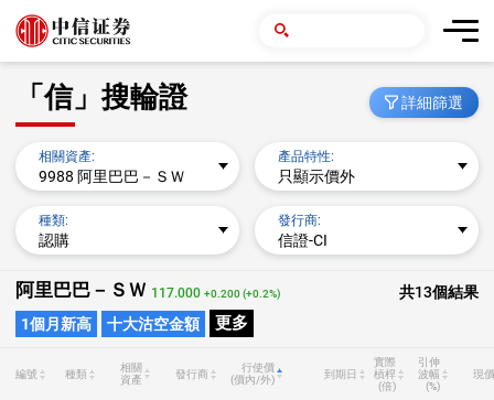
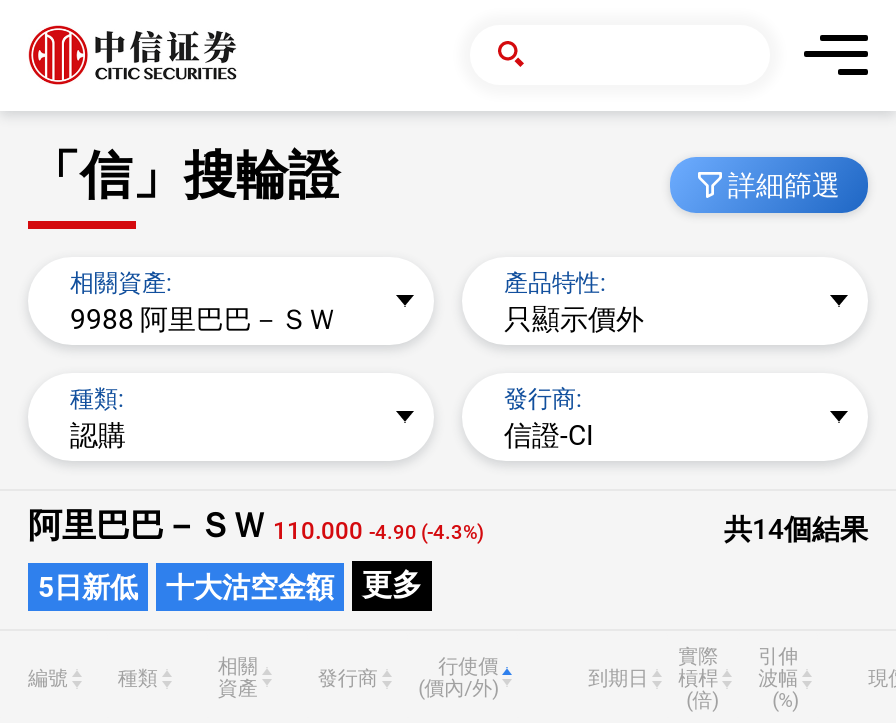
[15,279,479,301] 阿里巴巴－ＳＷ 117.000 +0.200 (+0.2%) | 共13個結果 -> [28,505,868,545] 阿里巴巴－ＳＷ 110.000 -4.90 (-4.3%) | 共14個結果
[21,313,248,333] 1個月新高 十大沽空金額 更多 -> [38,567,422,603] 5日新低 十大沽空金額 更多

